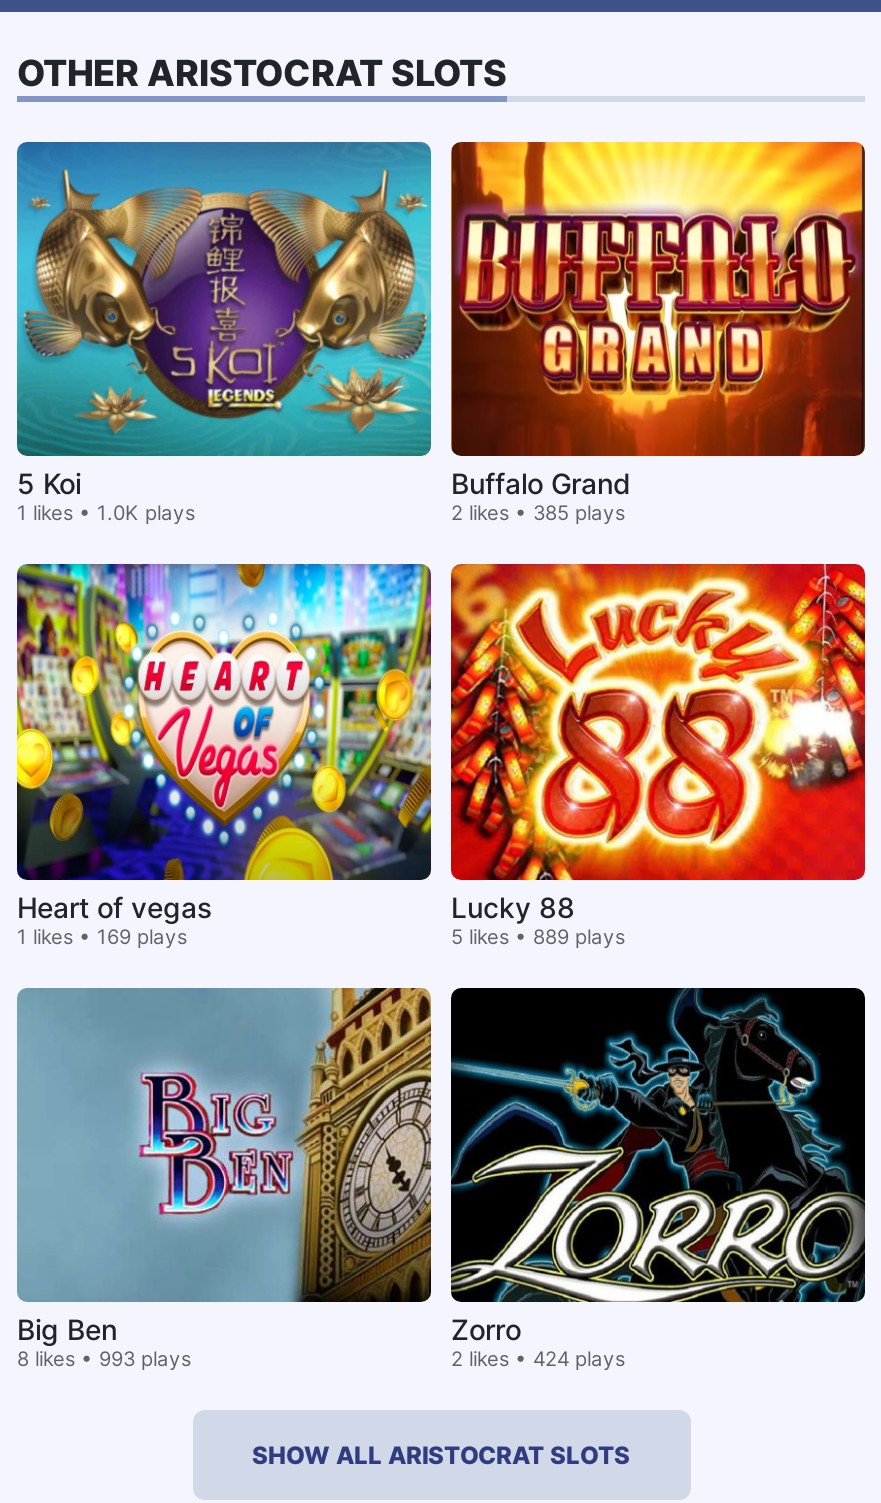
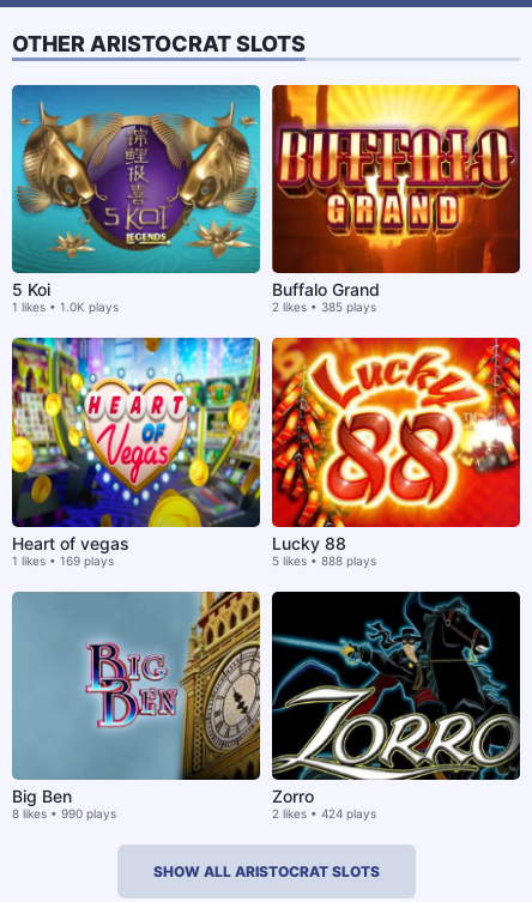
[451,924,625,948] 5 likes • 889 plays -> [272,553,376,568] 5 likes • 888 plays
[17,1347,191,1371] 8 likes • 993 plays -> [12,807,116,821] 8 likes • 990 plays

